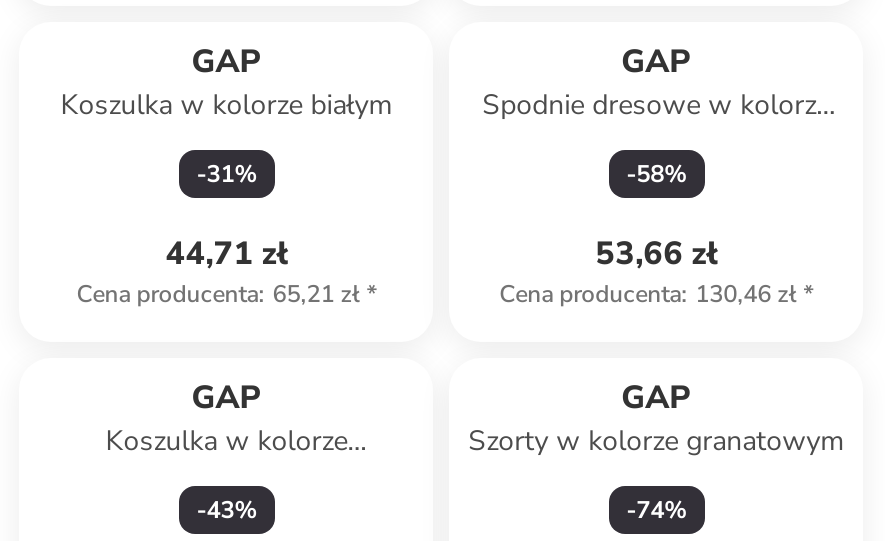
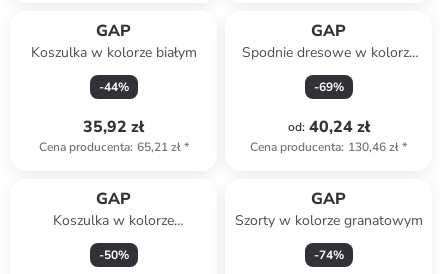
[197,158,257,190] -31% -> [99,79,129,95] -44%
[626,158,686,190] -58% -> [314,79,344,95] -69%
[166,232,288,276] 44,71 zł -> [83,116,144,138] 35,92 zł
[595,232,717,276] 53,66 zł -> [288,116,370,138] od: 40,24 zł
[197,494,257,526] -43% -> [99,247,129,263] -50%

